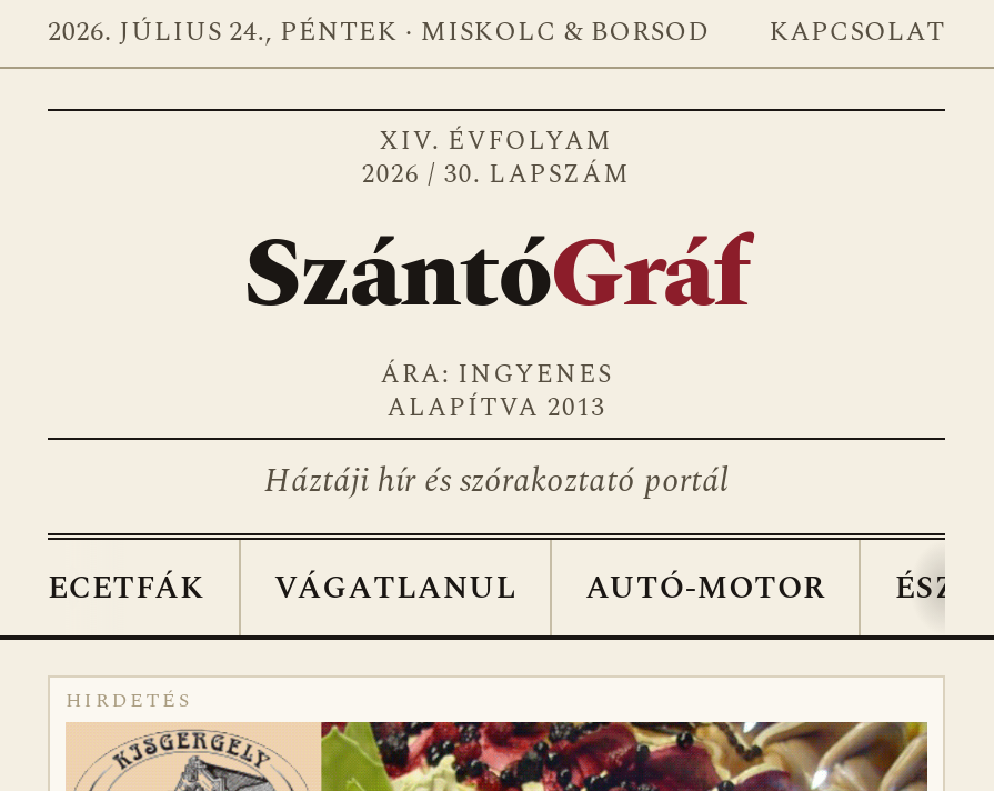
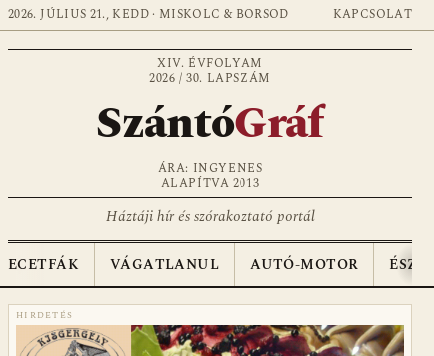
[48,11,709,53] 2026. JÚLIUS 24., PÉNTEK · MISKOLC & BORSOD -> [8,5,289,24] 2026. JÚLIUS 21., KEDD · MISKOLC & BORSOD

